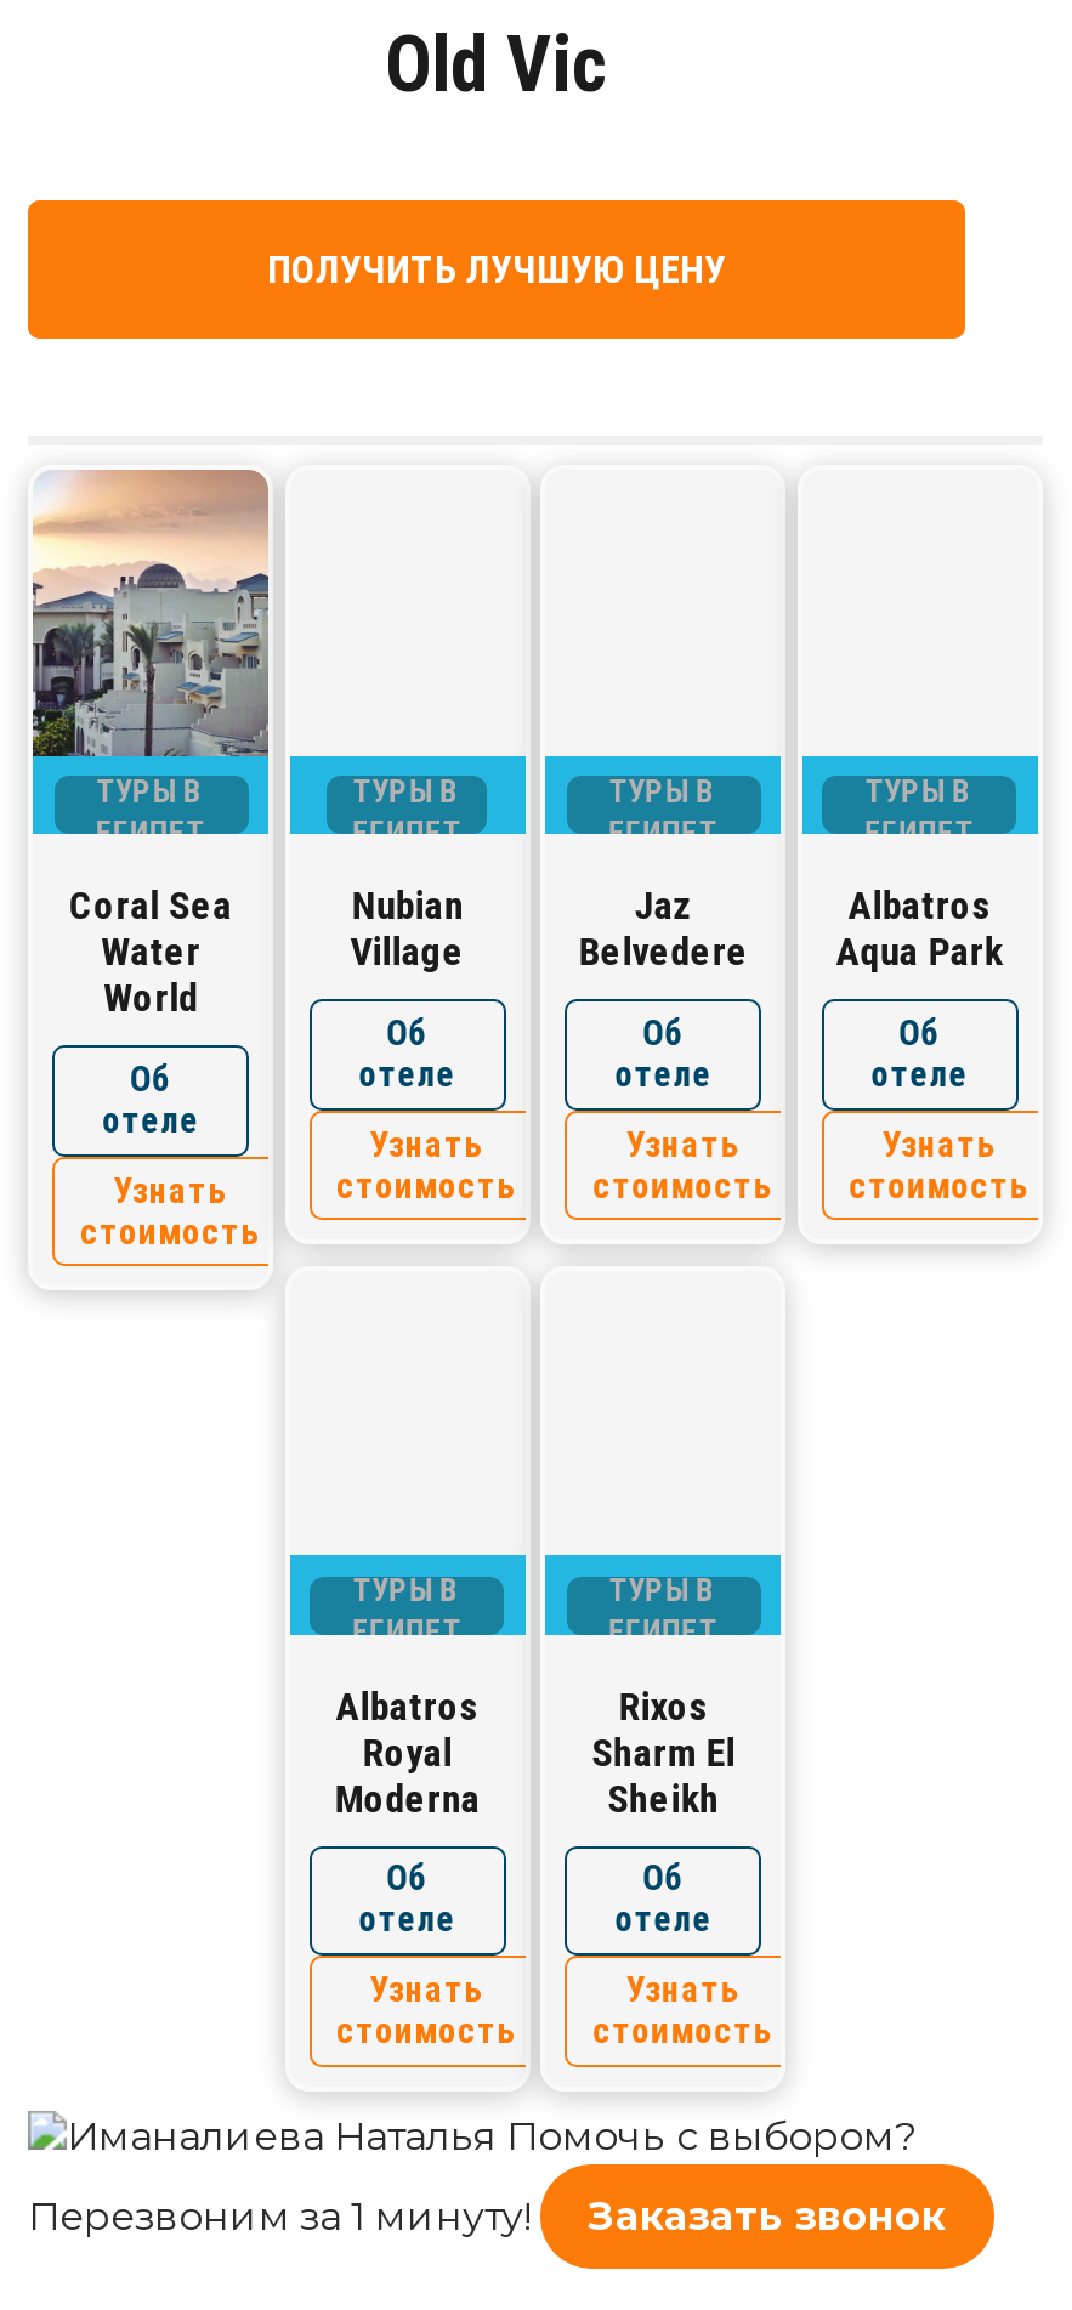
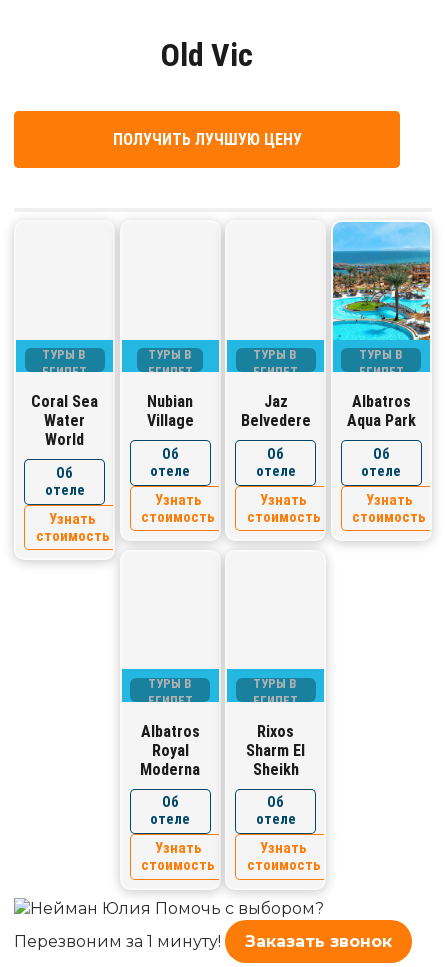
none -> [332,221,431,341] [image]
[30,467,271,759] [image] -> none

